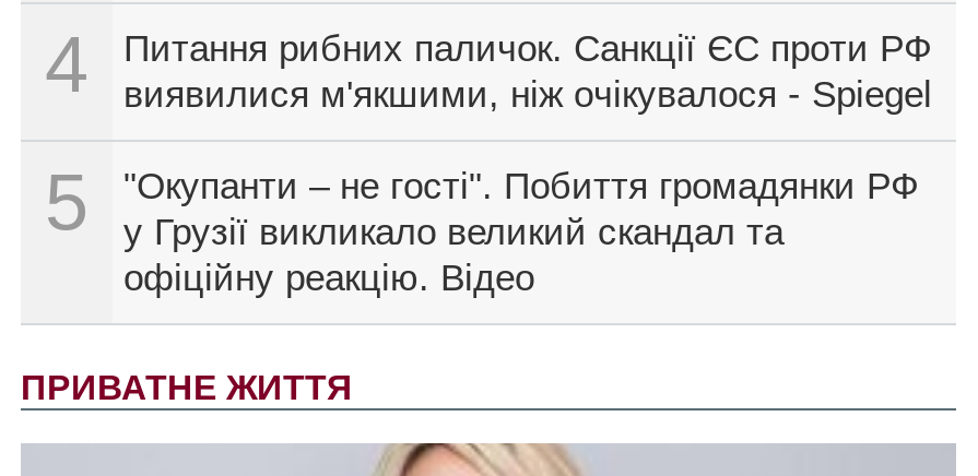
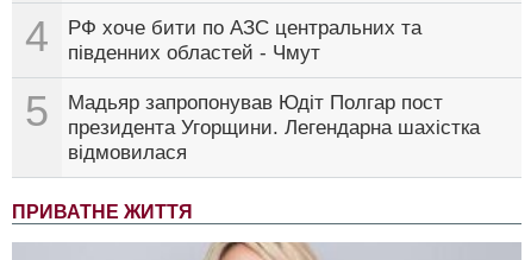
[123,28,932,115] Питання рибних паличок. Санкції ЄС проти РФ | виявилися м'якшими, ніж очікувалося - Spiegel -> [68,16,421,64] РФ хоче бити по АЗС центральних та | південних областей - Чмут
[123,165,919,298] "Окупанти – не гості". Побиття громадянки РФ | у Грузії викликало великий скандал та | офіційну реакцію. Відео -> [68,91,480,163] Мадьяр запропонував Юдіт Полгар пост | президента Угорщини. Легендарна шахістка | відмовилася

